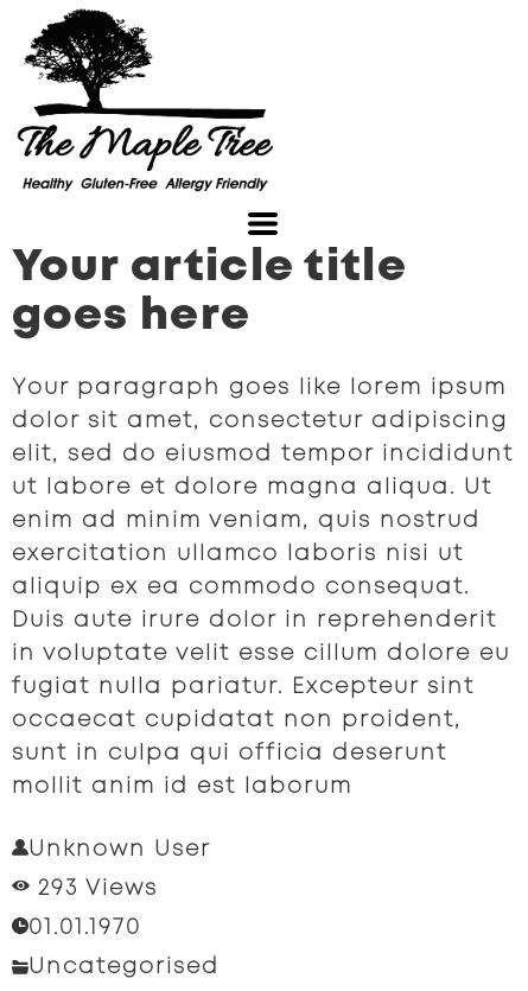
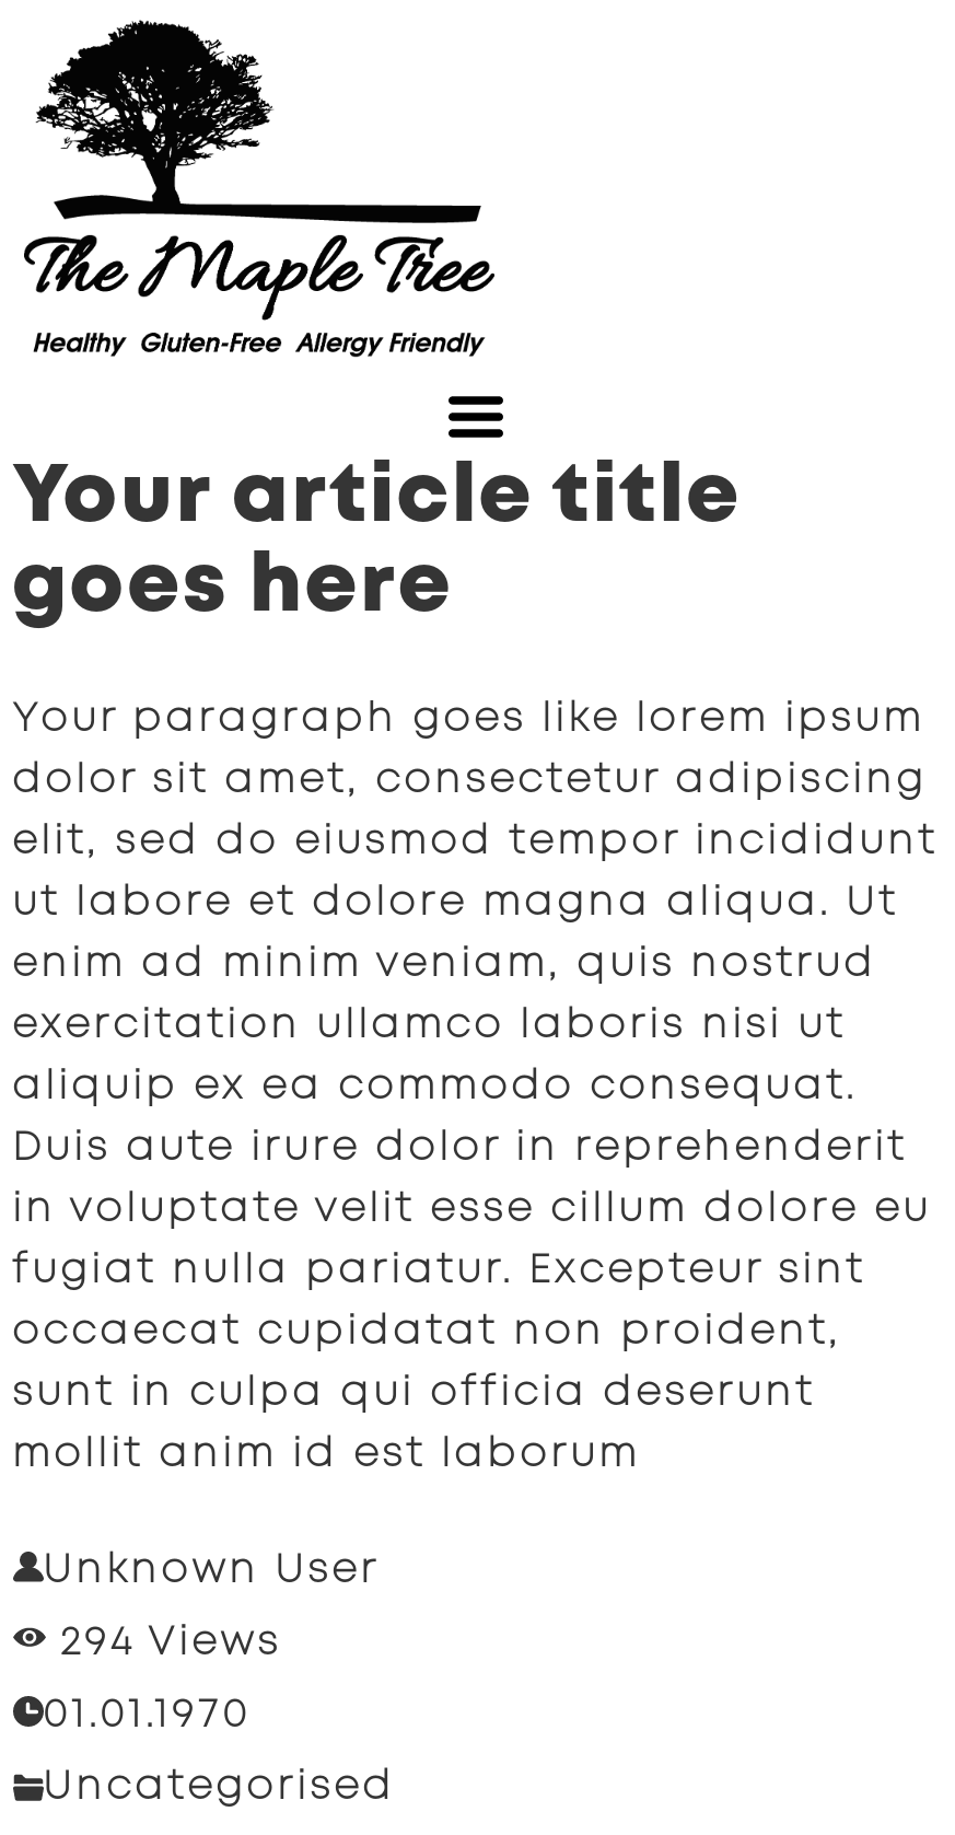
[37,880,157,899] 293 Views -> [60,1627,281,1662] 294 Views

